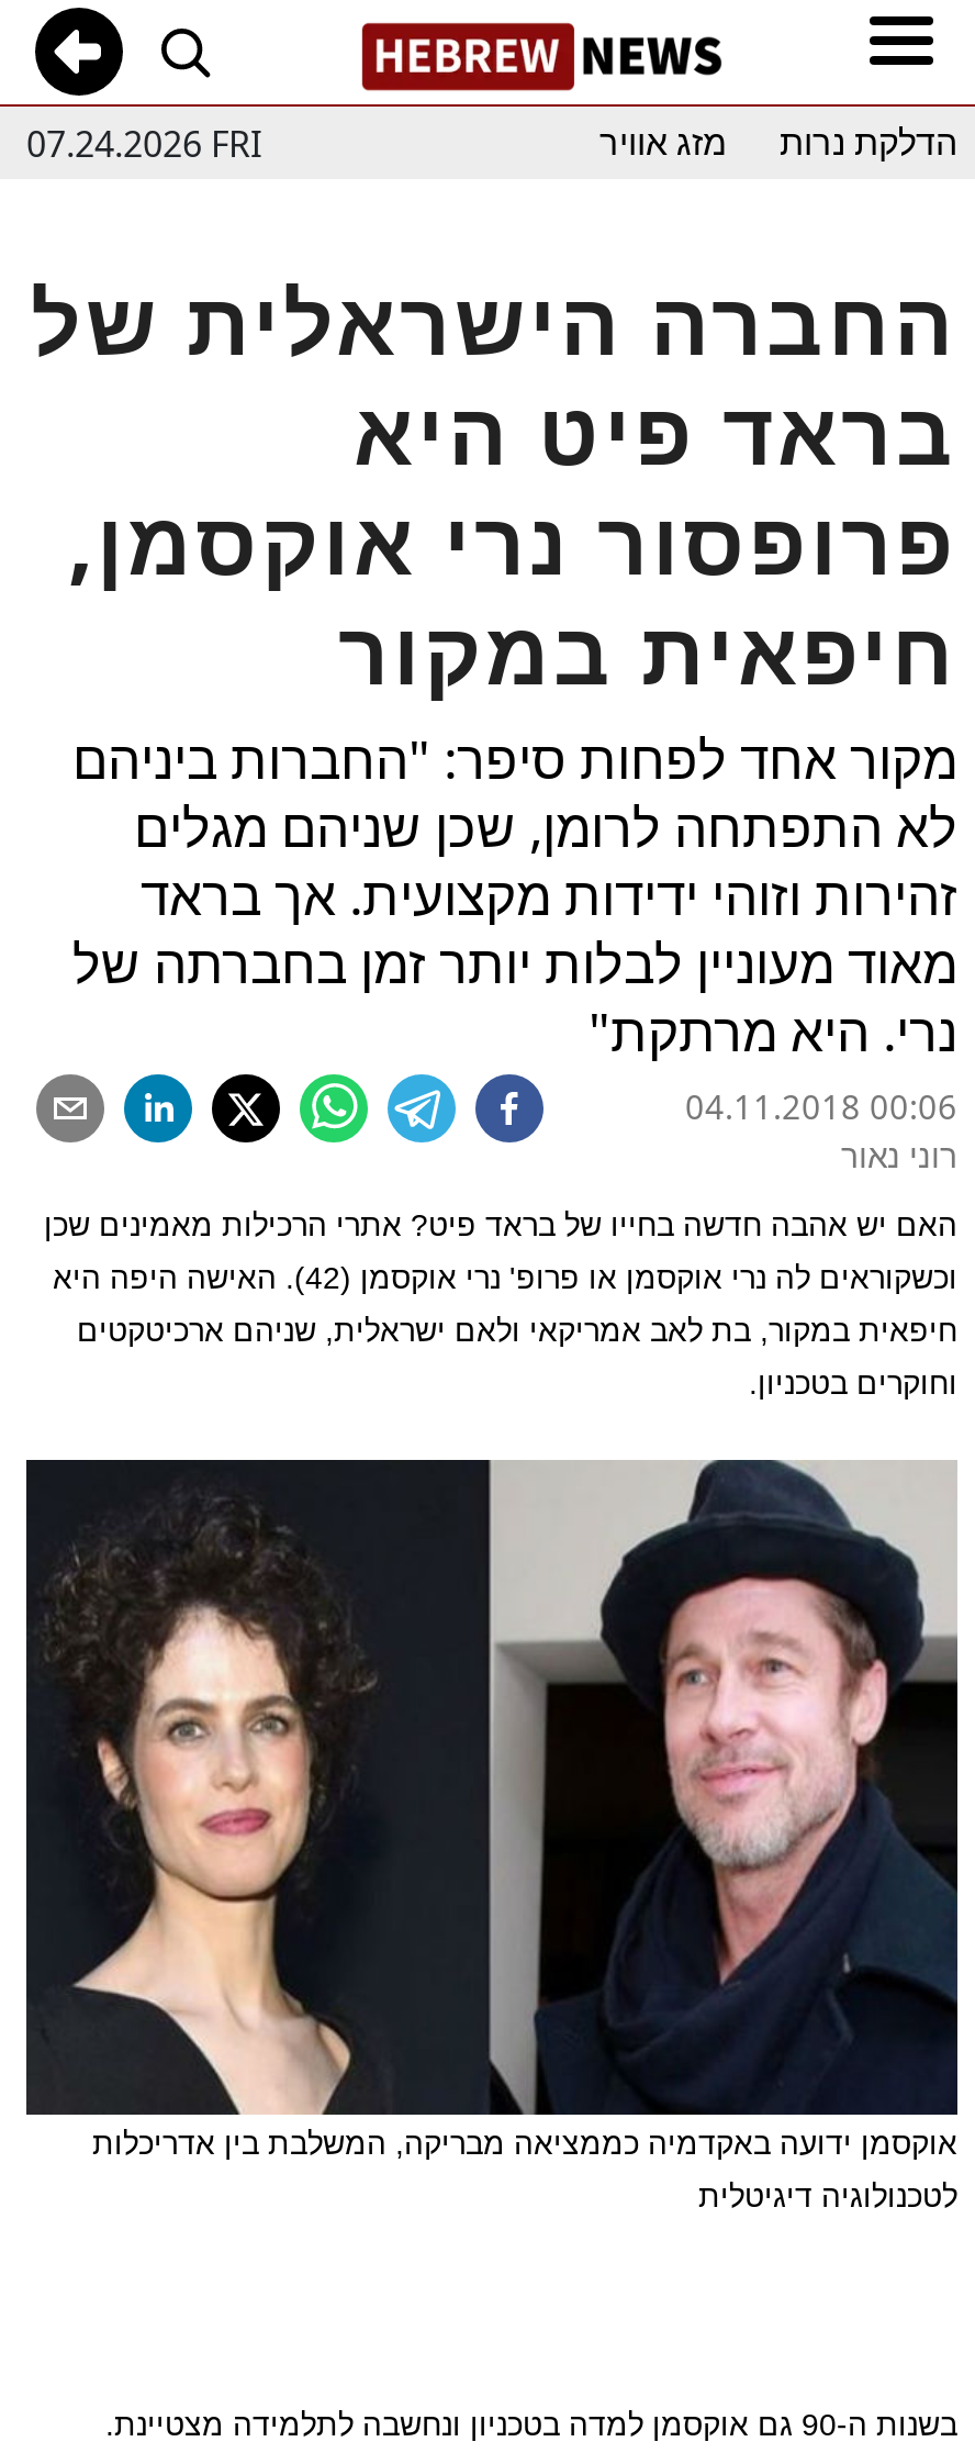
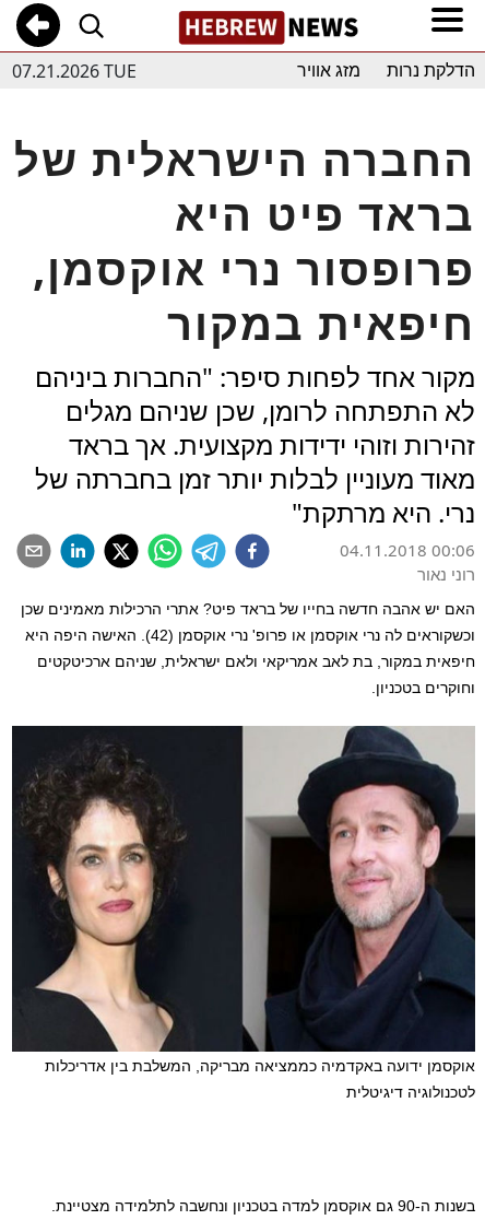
[26,119,261,167] 07.24.2026 FRI -> [12,58,137,83] 07.21.2026 TUE

